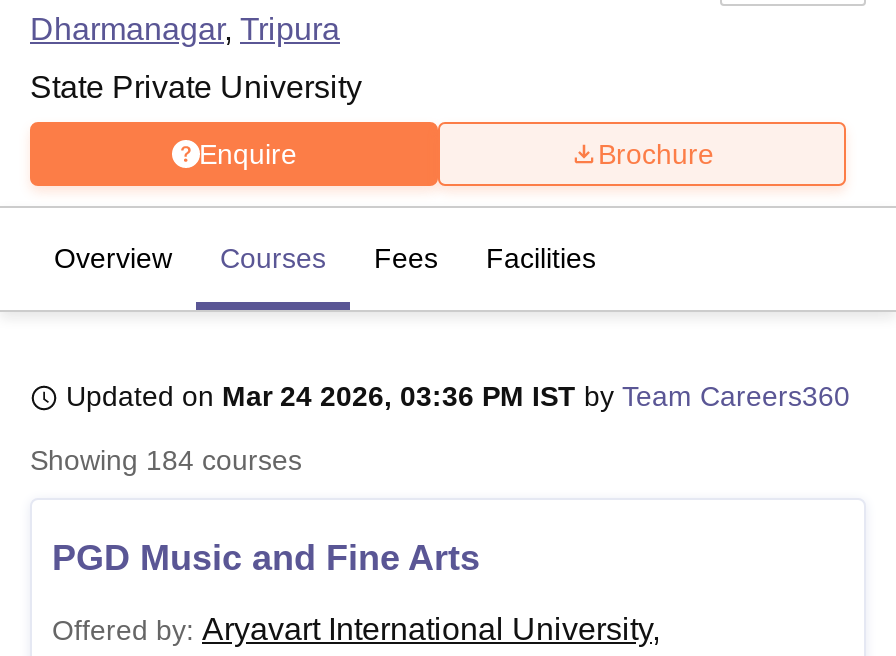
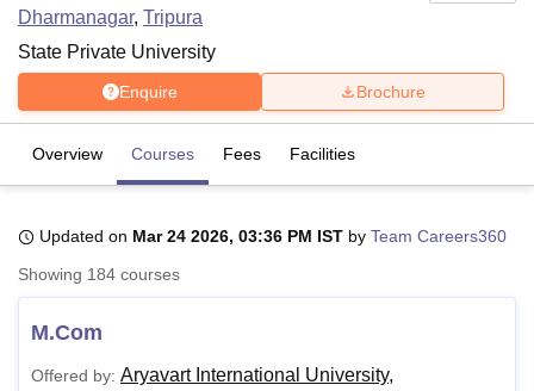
[52,538,480,578] PGD Music and Fine Arts -> [31,321,103,345] M.Com

